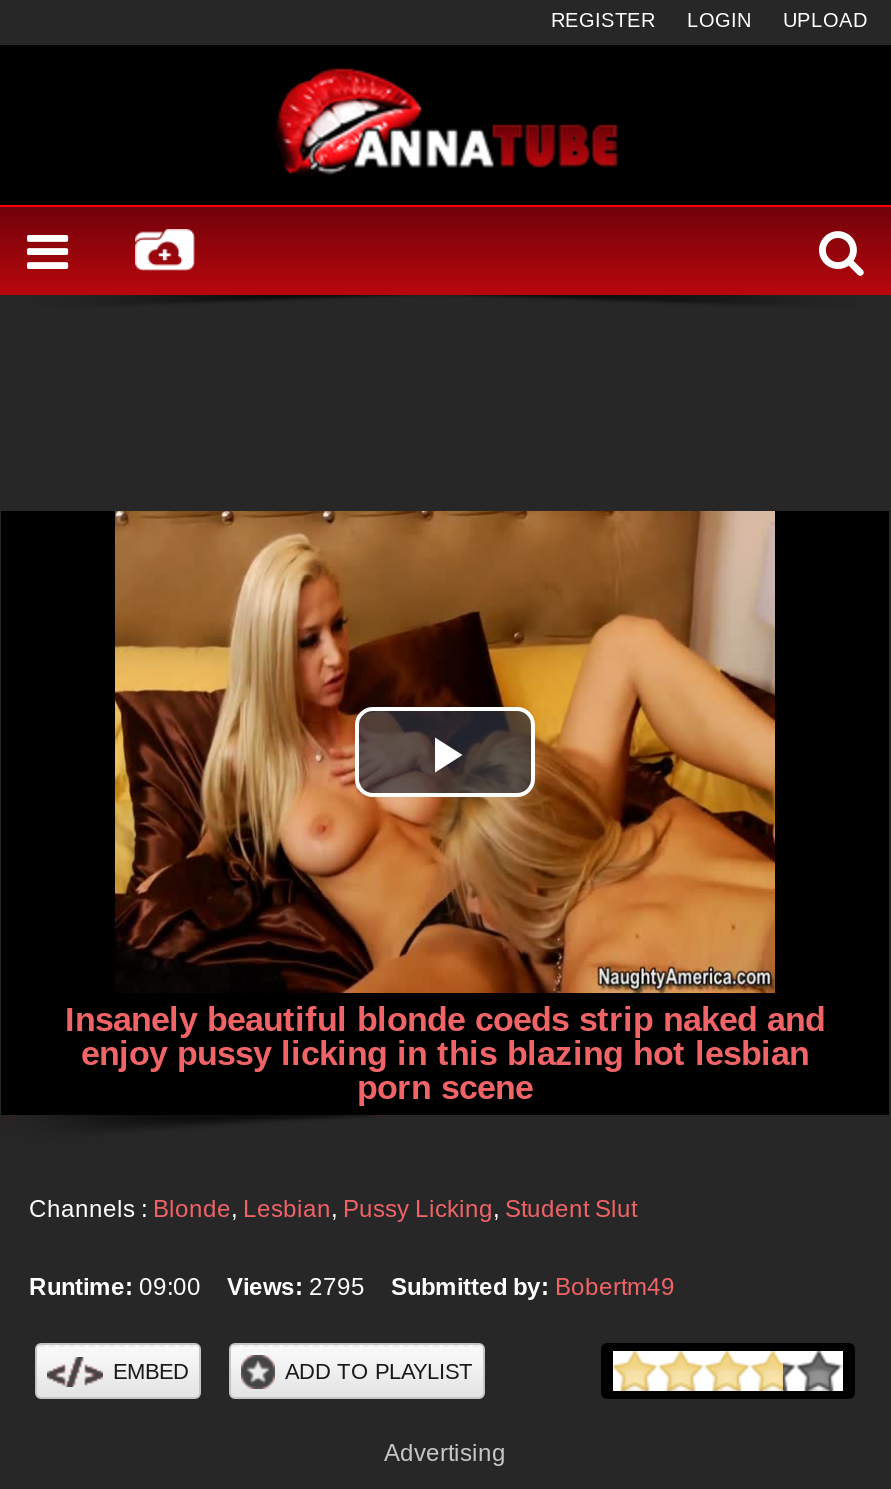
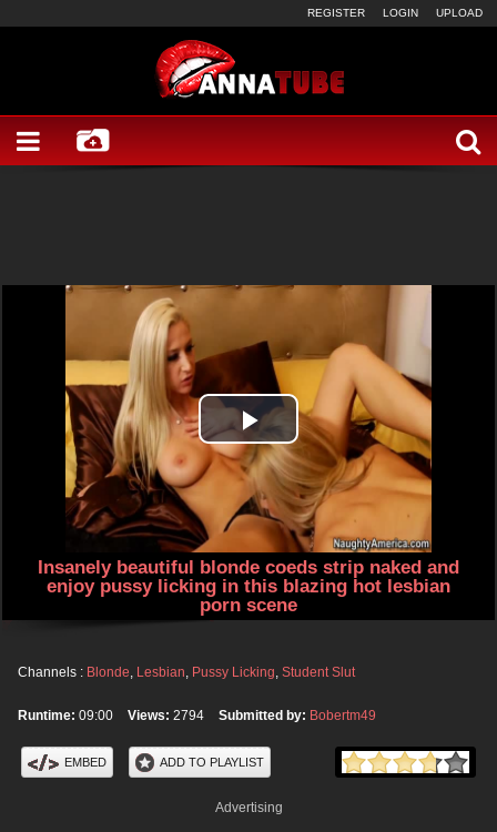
[29,1273,675,1301] Runtime: 09:00 Views: 2795 Submitted by: Bobertm49 -> [18,708,376,723] Runtime: 09:00 Views: 2794 Submitted by: Bobertm49

